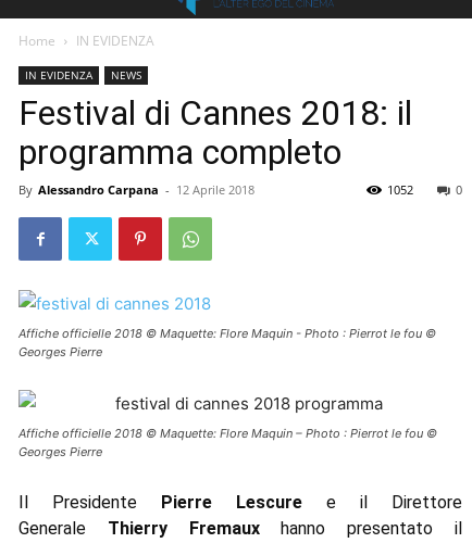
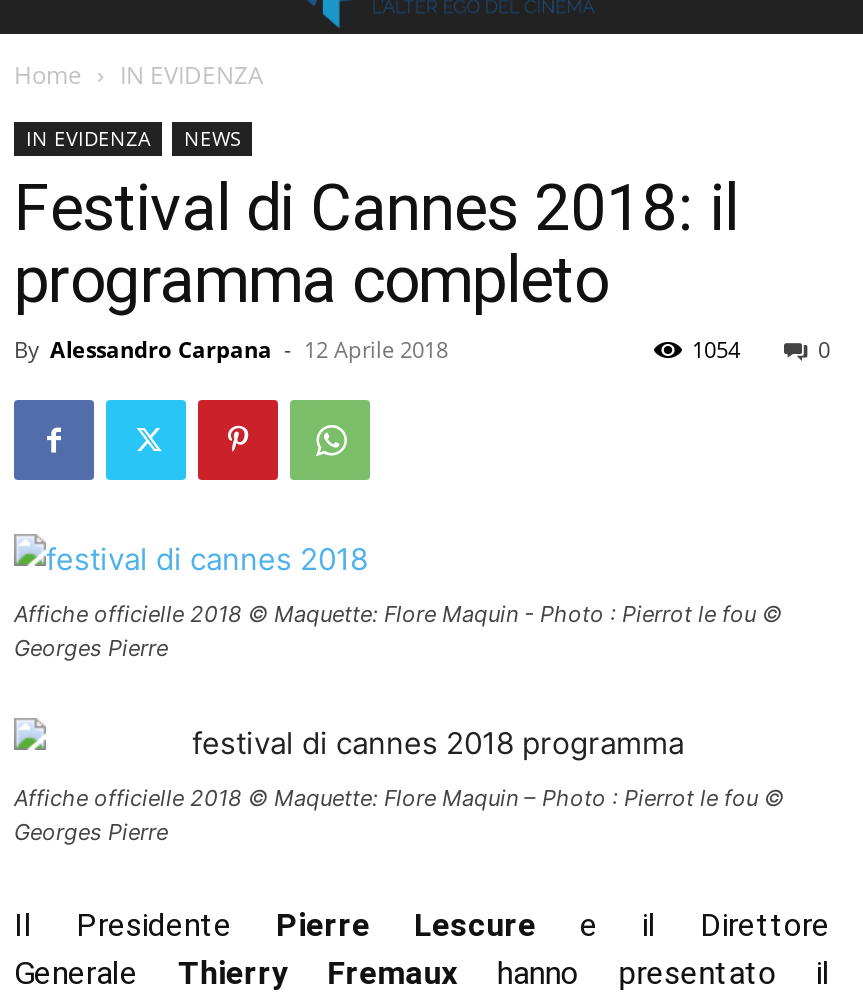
[387,181,413,198] 1052 -> [692,334,740,364] 1054

